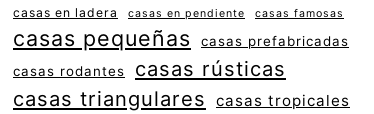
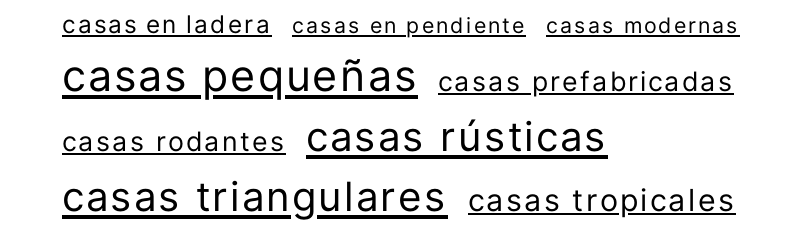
[255,7,344,20] casas famosas -> [546,12,740,38] casas modernas

